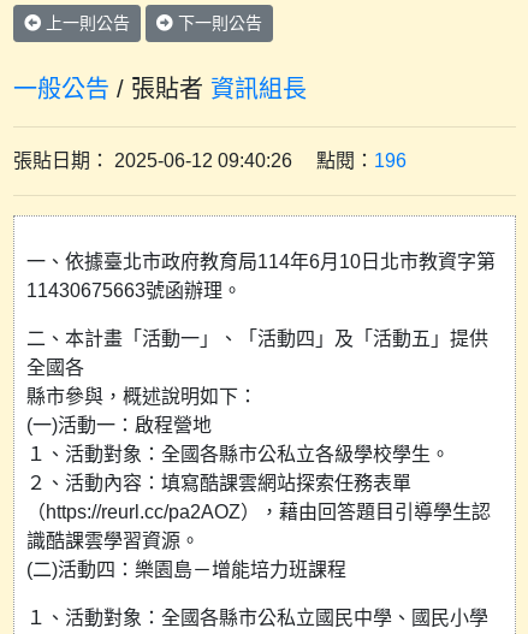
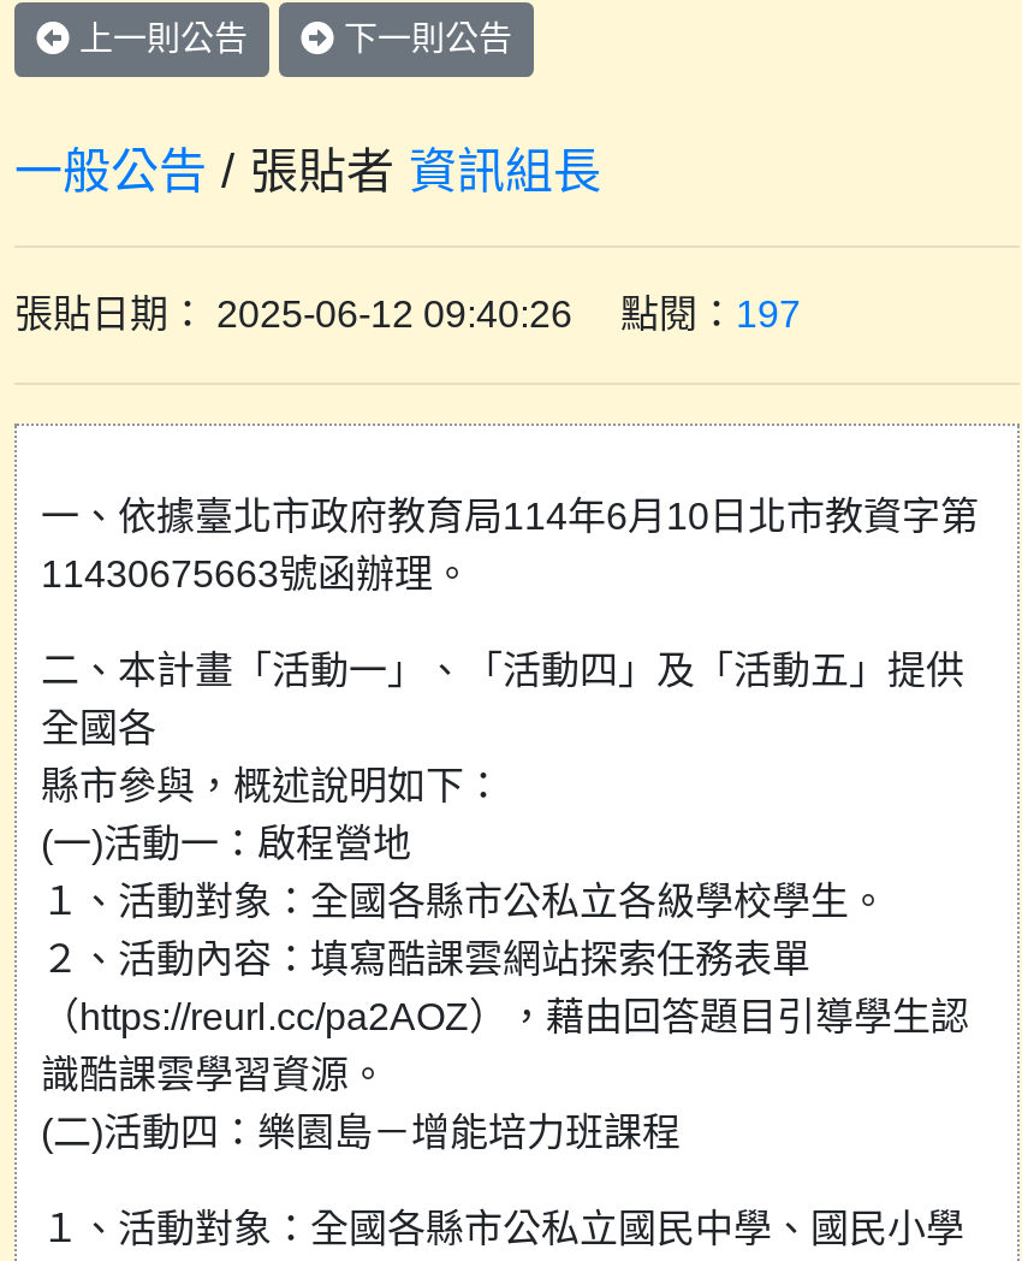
[13,150,407,171] 張貼日期： 2025-06-12 09:40:26 點閱：196 -> [14,294,801,335] 張貼日期： 2025-06-12 09:40:26 點閱：197

